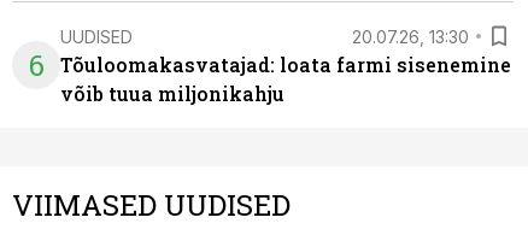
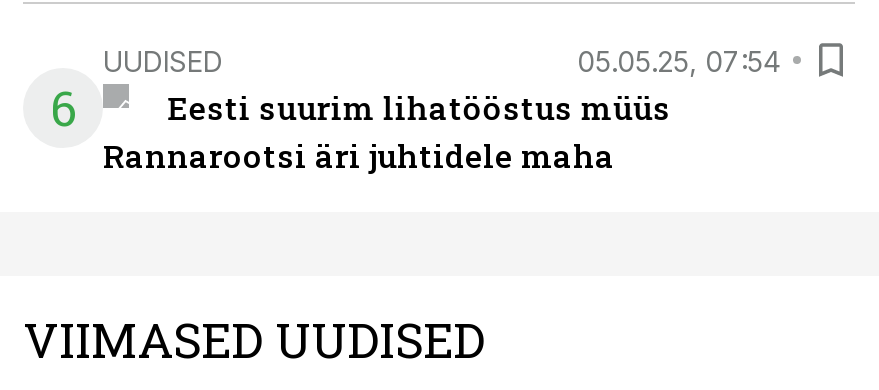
[60,26,511,106] 20.07.26, 13:30 | Tõuloomakasvatajad: loata farmi sisenemine | võib tuua miljonikahju -> [103,43,781,176] 05.05.25, 07:54 | Eesti suurim lihatööstus müüs | Rannarootsi äri juhtidele maha

